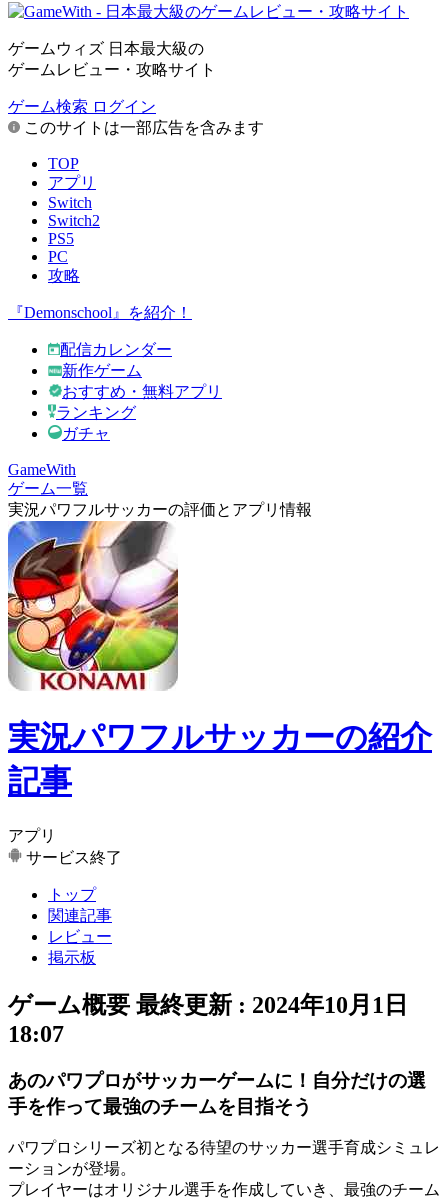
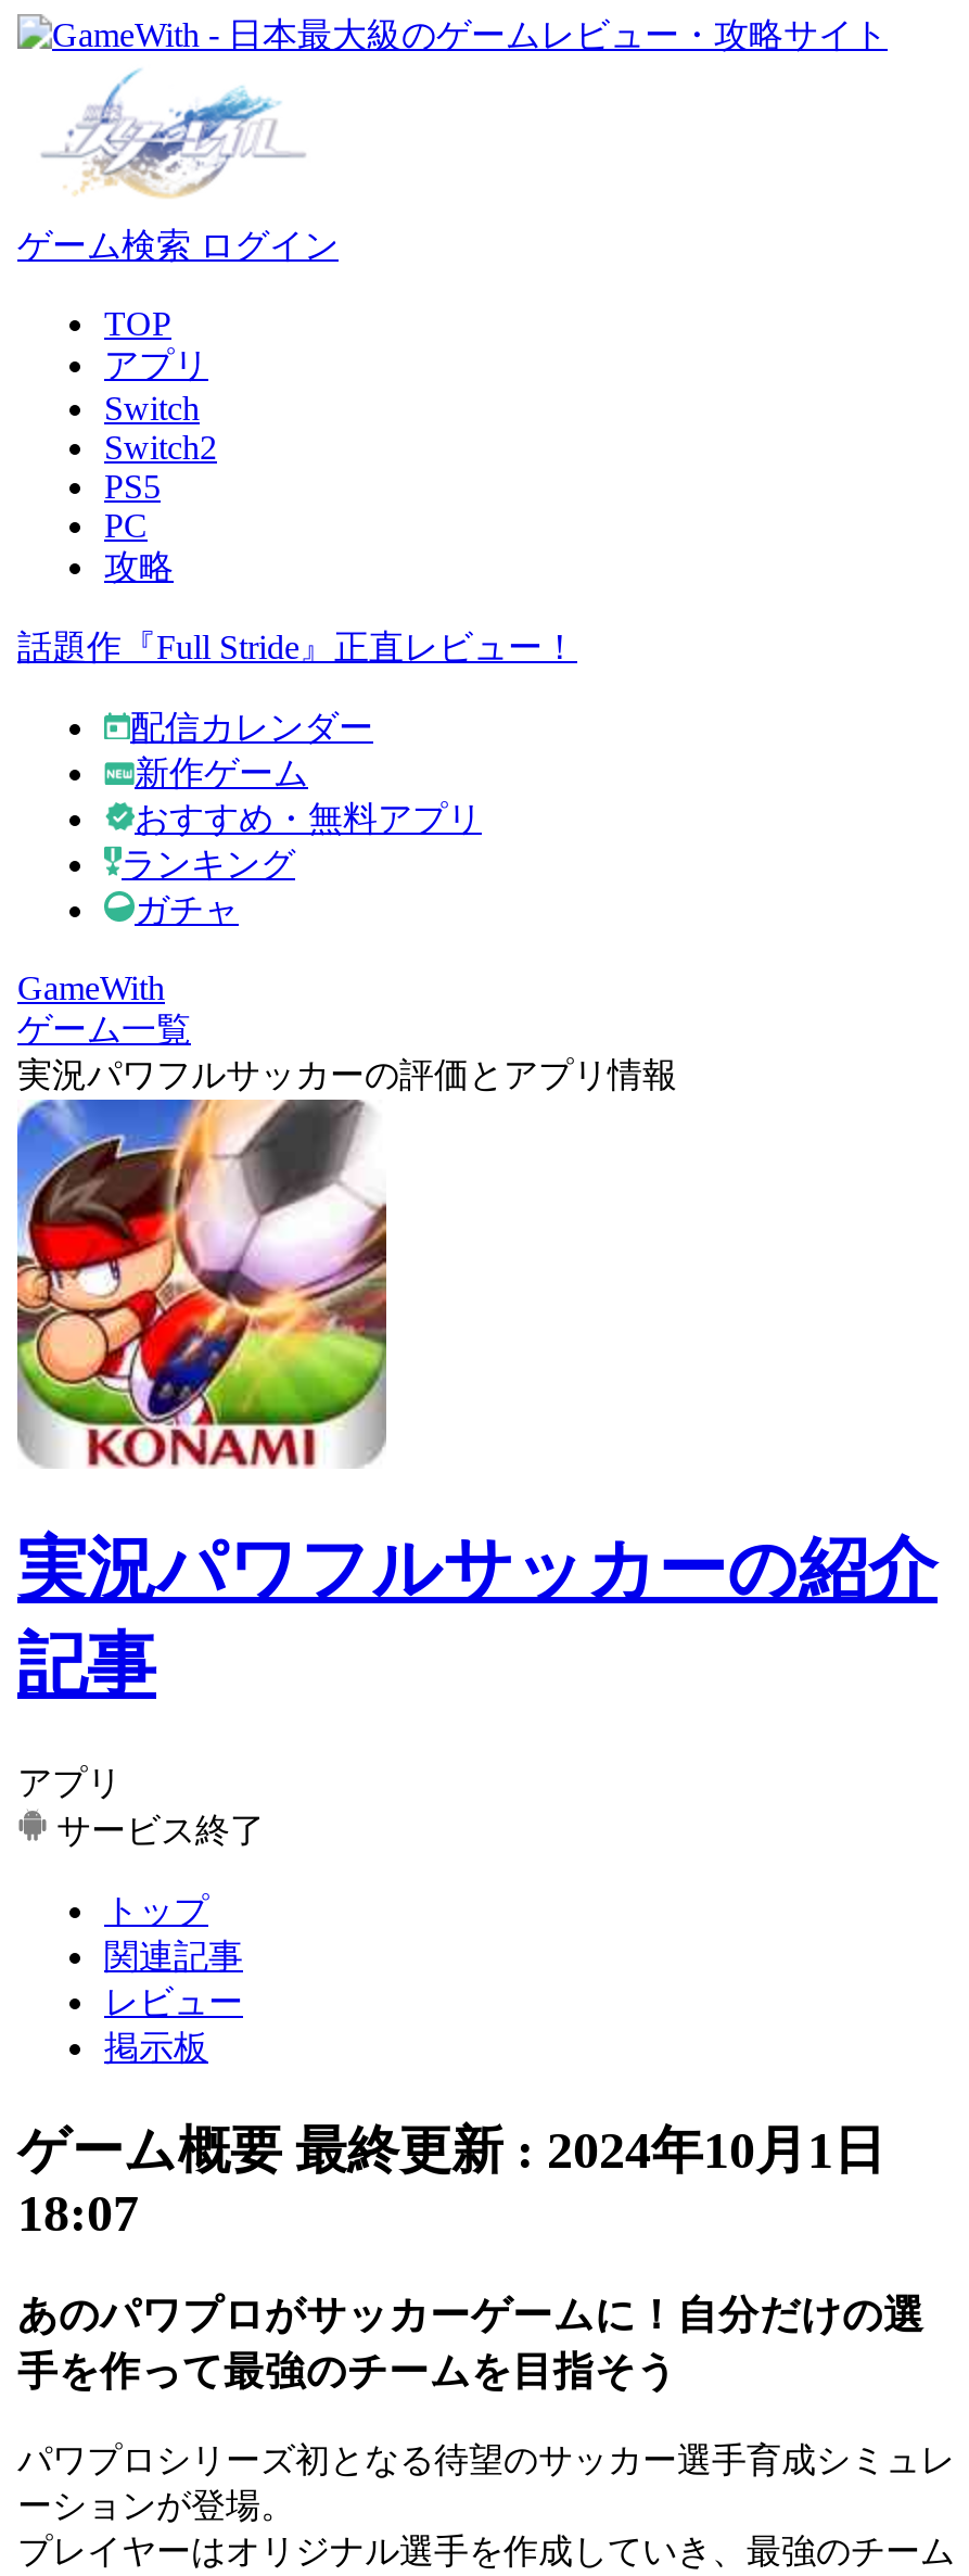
[8,40,216,78] ゲームウィズ 日本最大級の | ゲームレビュー・攻略サイト -> none
[20,119,264,136] このサイトは一部広告を含みます -> none
[8,304,192,321] 『Demonschool』を紹介！ -> [17,629,577,665] 話題作『Full Stride』正直レビュー！

